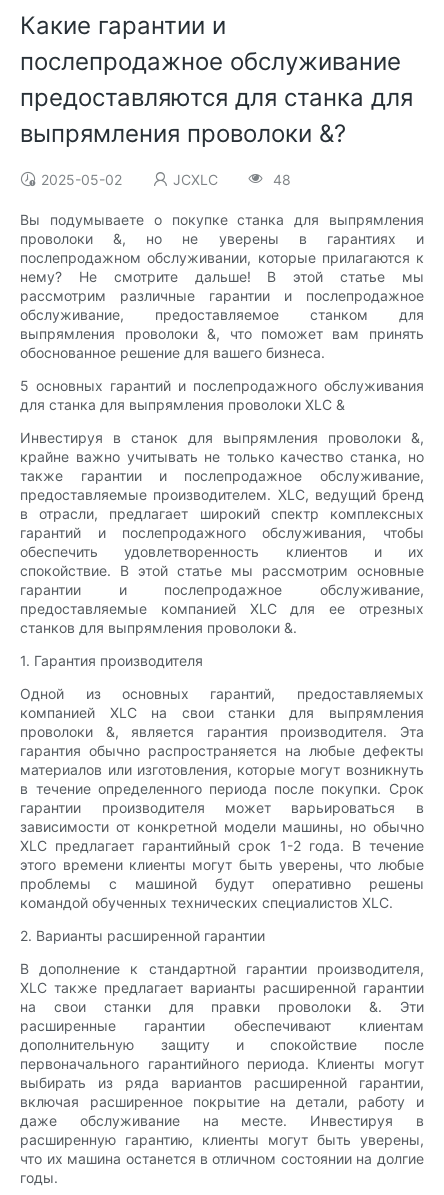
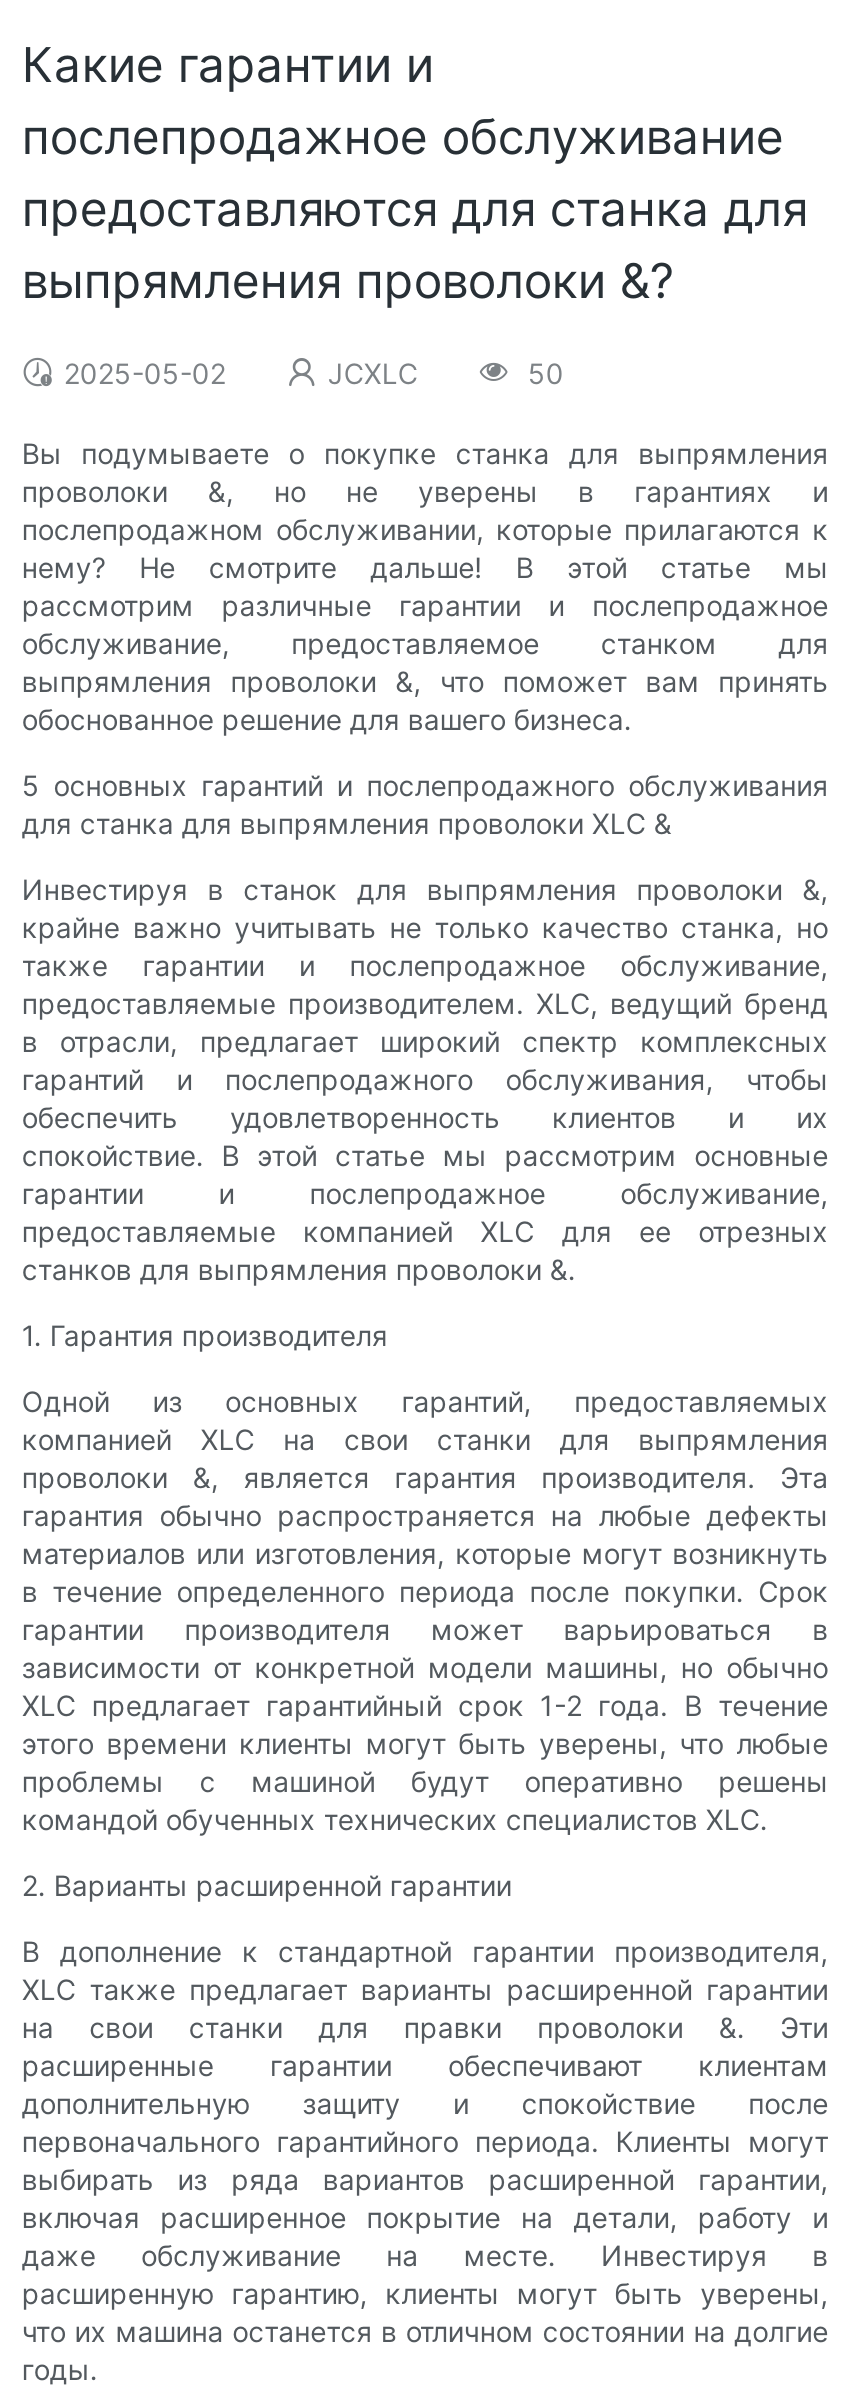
[273,171,291,188] 48 -> [528,357,564,391] 50

